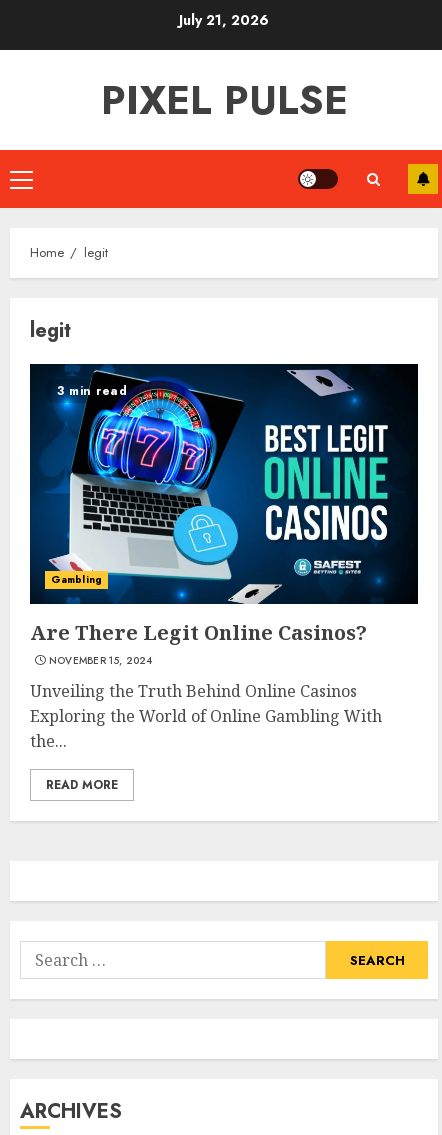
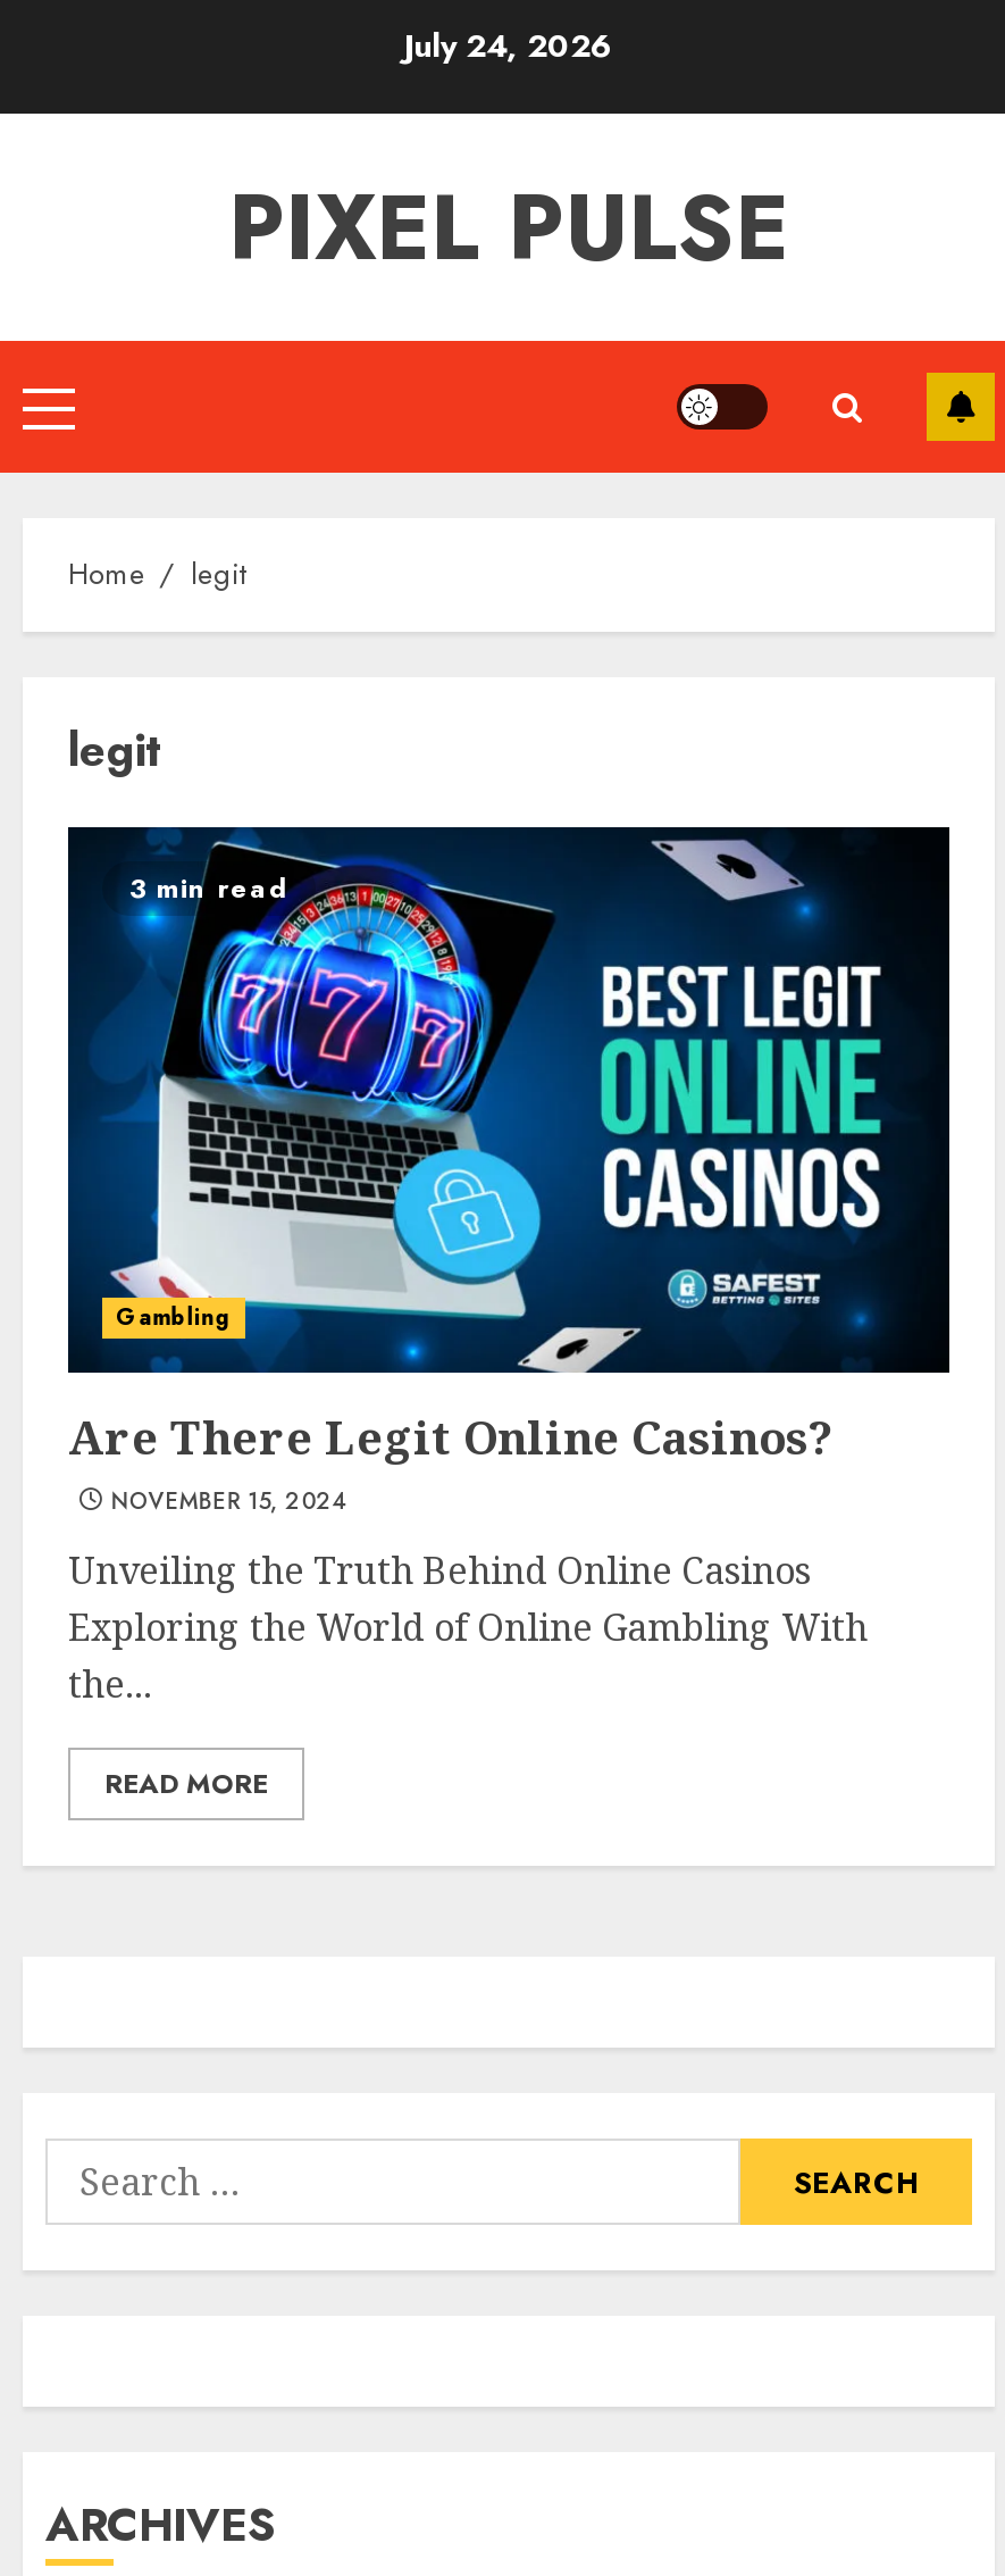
[179,10,269,30] July 21, 2026 -> [404,22,613,68] July 24, 2026

